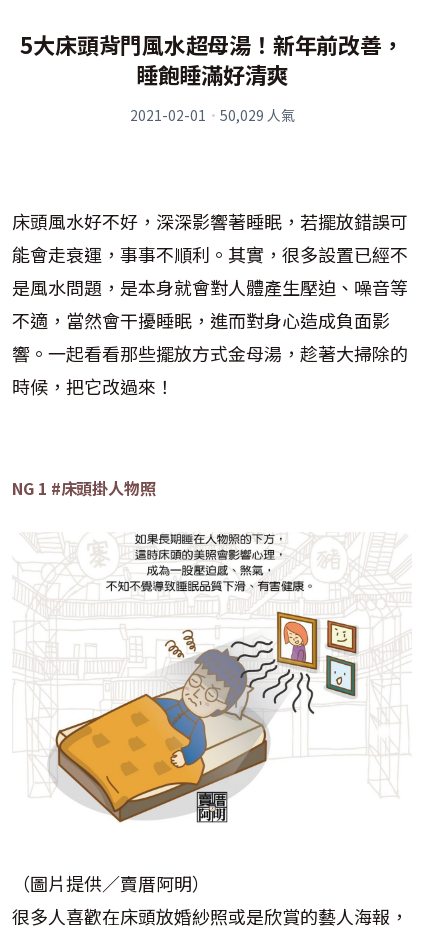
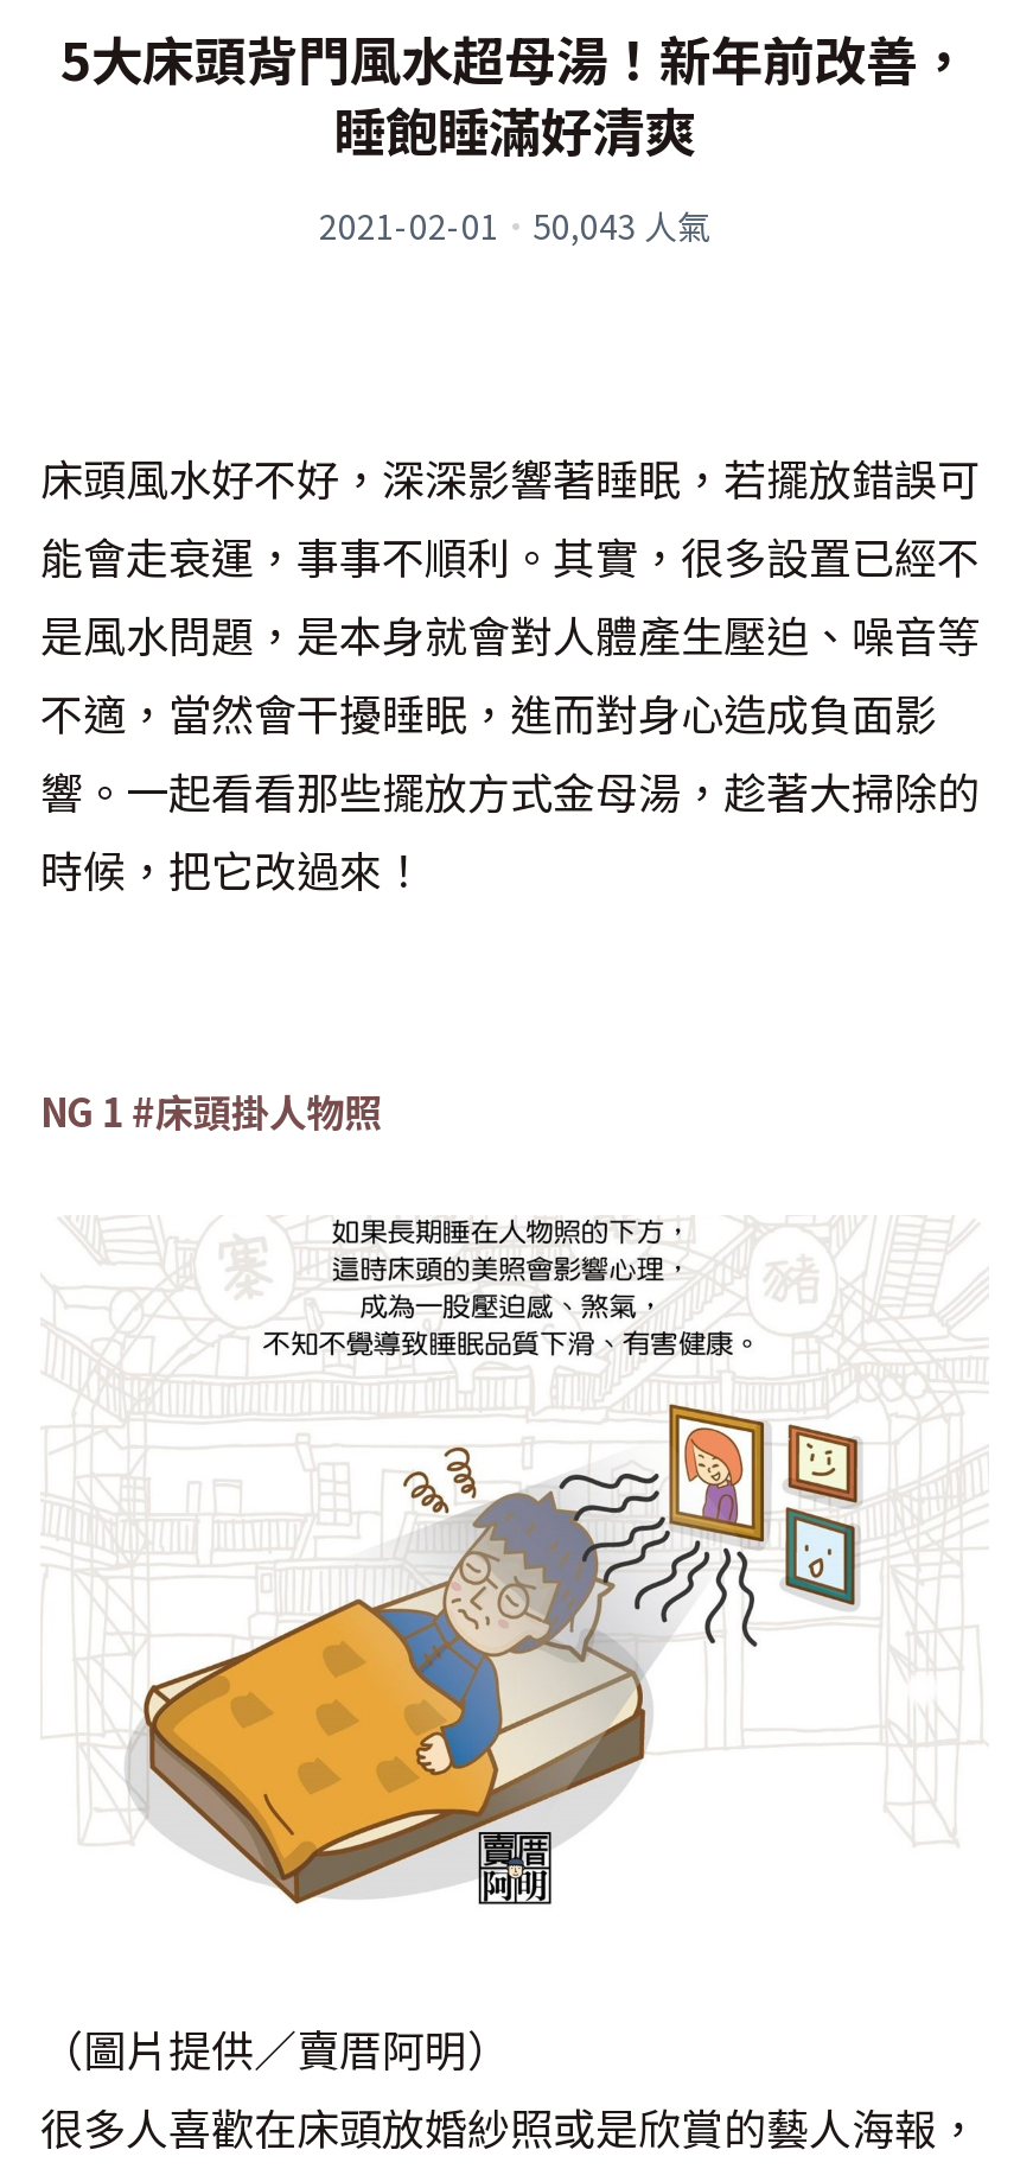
[129,105,294,125] 2021-02-01 · 50,029人氣 -> [319,202,710,249] 2021-02-01 · 50,043人氣

